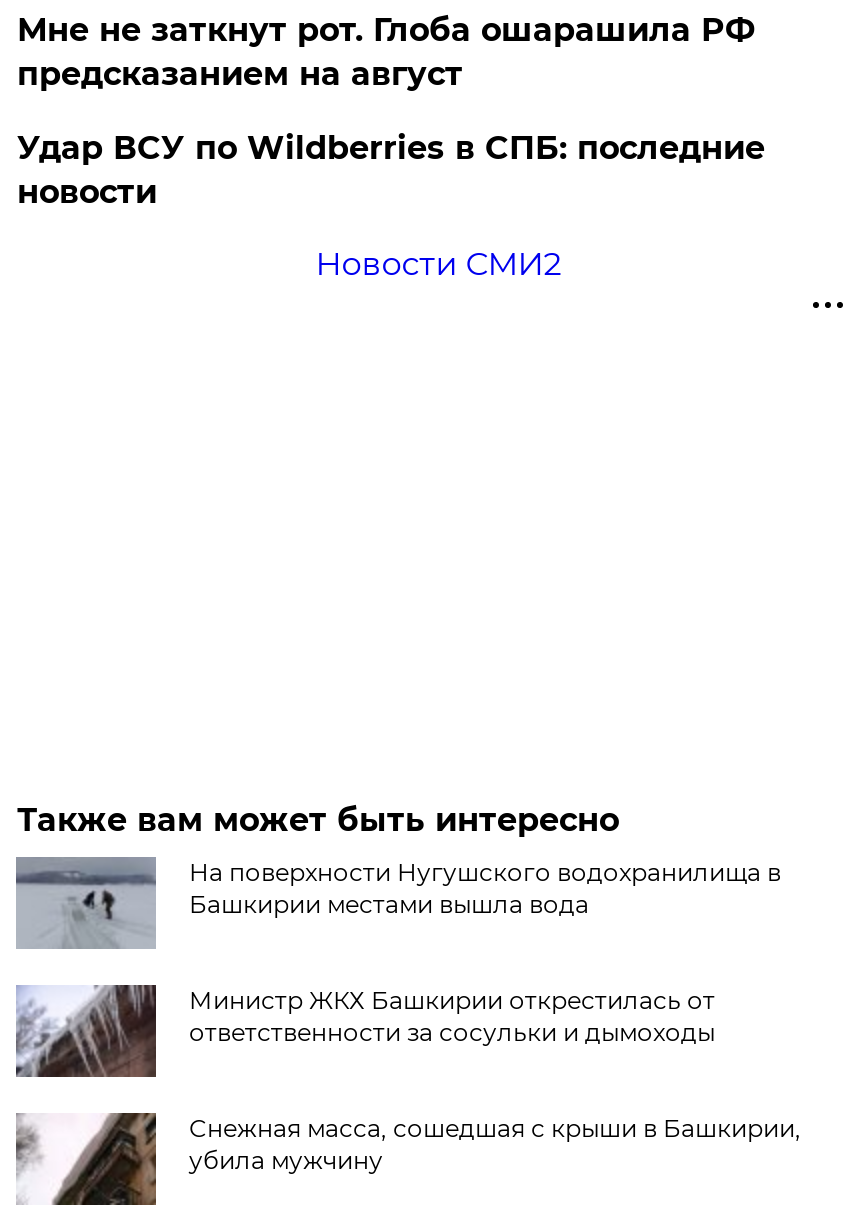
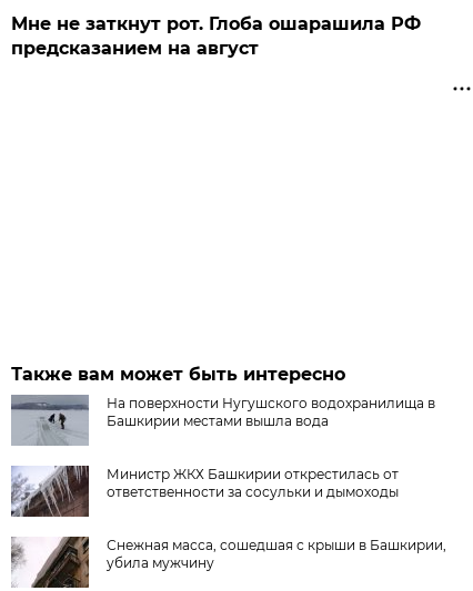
[17,129,765,283] Удар ВСУ по Wildberries в СПБ: последние | новости | Новости СМИ2 -> none

